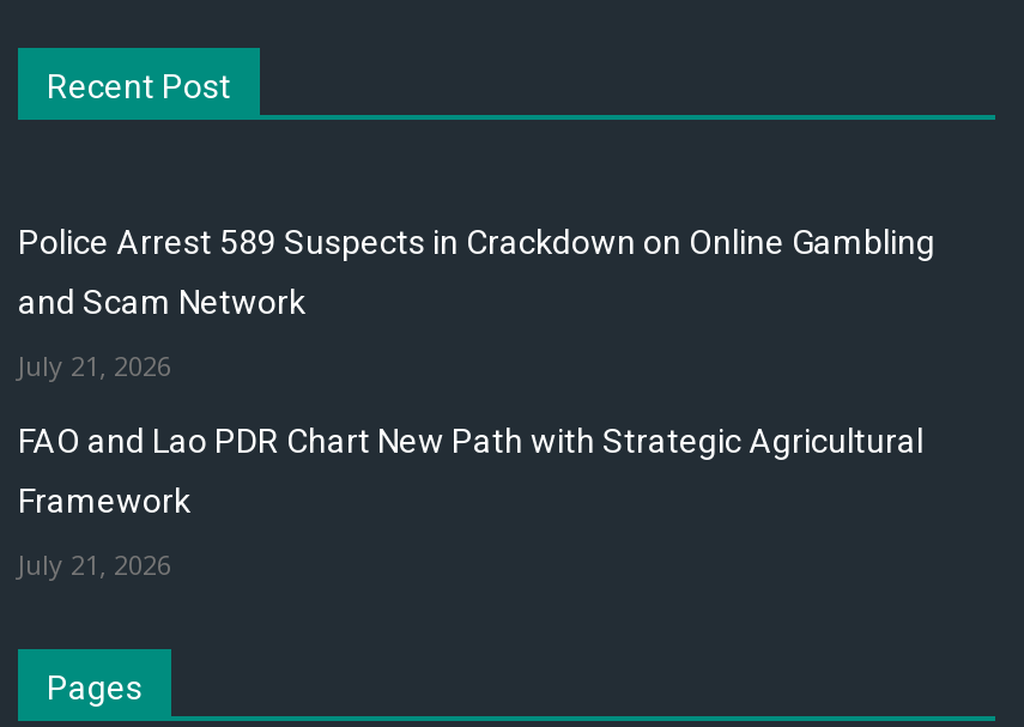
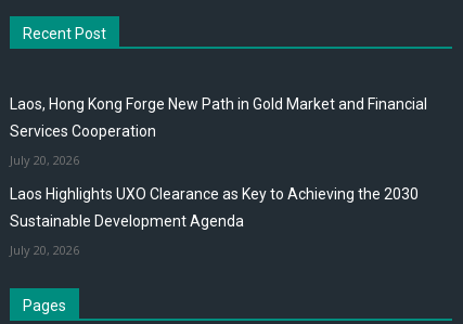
[18,224,935,262] Police Arrest 589 Suspects in Crackdown on Online Gambling -> [10,96,427,113] Laos, Hong Kong Forge New Path in Gold Market and Financial
[18,284,305,322] and Scam Network -> [10,123,156,140] Services Cooperation
[18,348,171,384] July 21, 2026 -> [10,152,79,168] July 20, 2026
[18,423,923,461] FAO and Lao PDR Chart New Path with Strategic Agricultural -> [10,186,419,203] Laos Highlights UXO Clearance as Key to Achieving the 2030
[18,482,190,521] Framework -> [10,213,244,230] Sustainable Development Agenda
[18,547,171,583] July 21, 2026 -> [10,242,79,258] July 20, 2026

